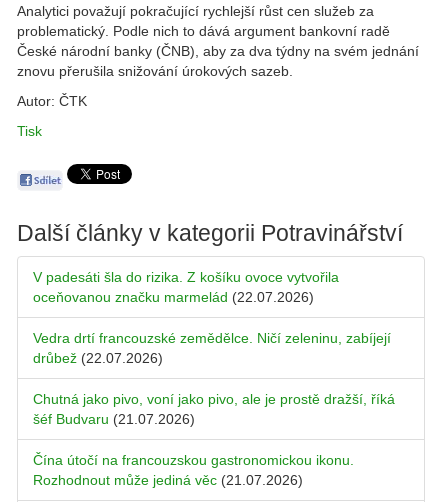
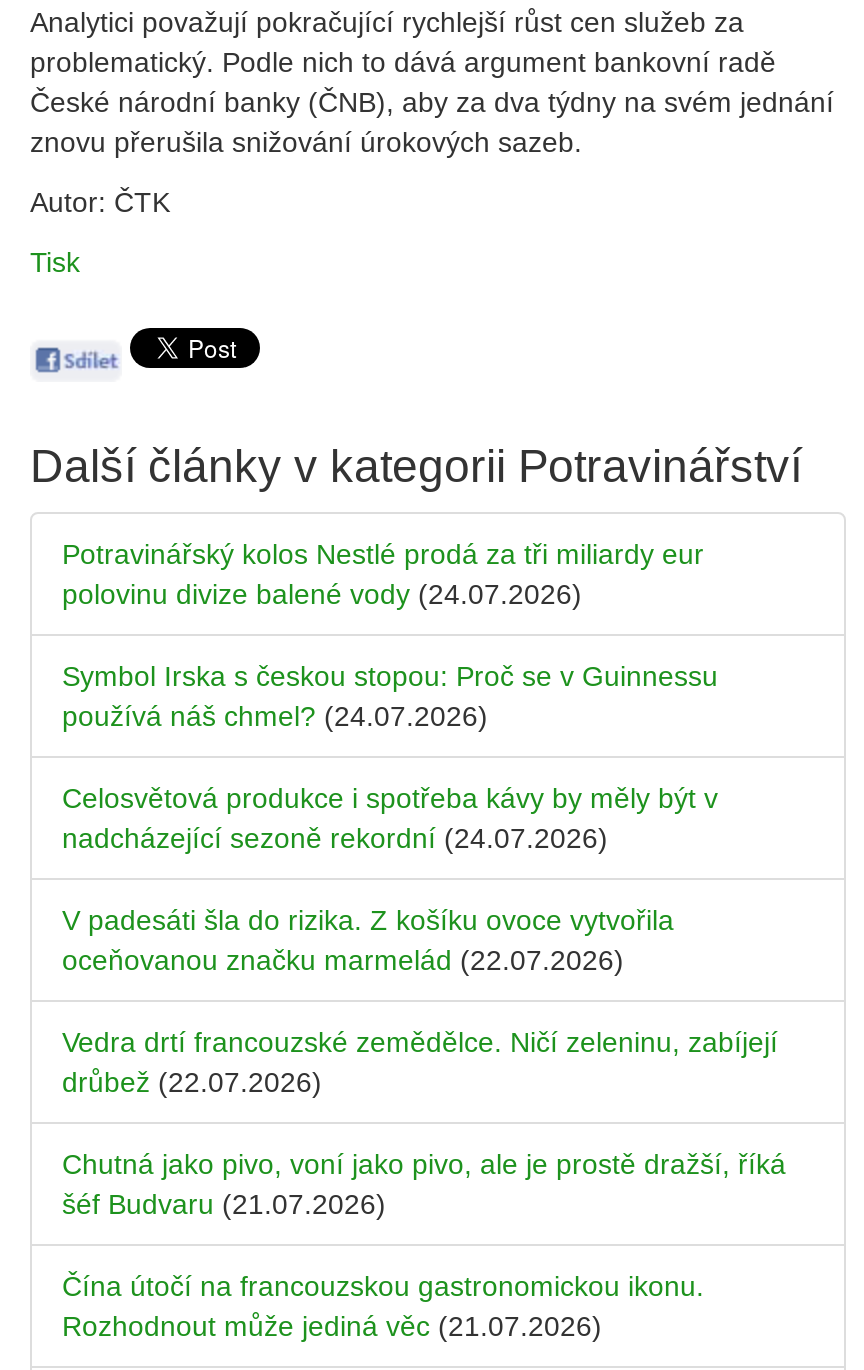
none -> [62,539,718,855] Potravinářský kolos Nestlé prodá za tři miliardy eur | polovinu divize balené vody (24.07.2026) | Symbol Irska s českou stopou: Proč se v Guinnessu | používá náš chmel? (24.07.2026) | Celosvětová produkce i spotřeba kávy by měly být v | nadcházející sezoně rekordní (24.07.2026)

